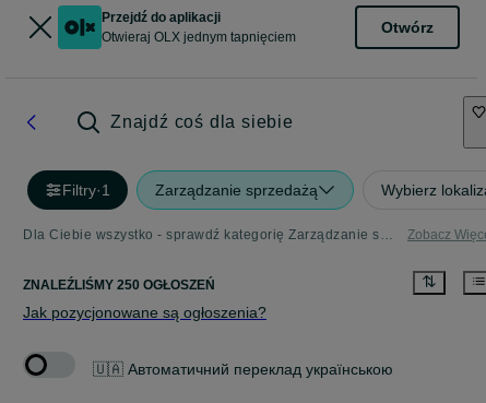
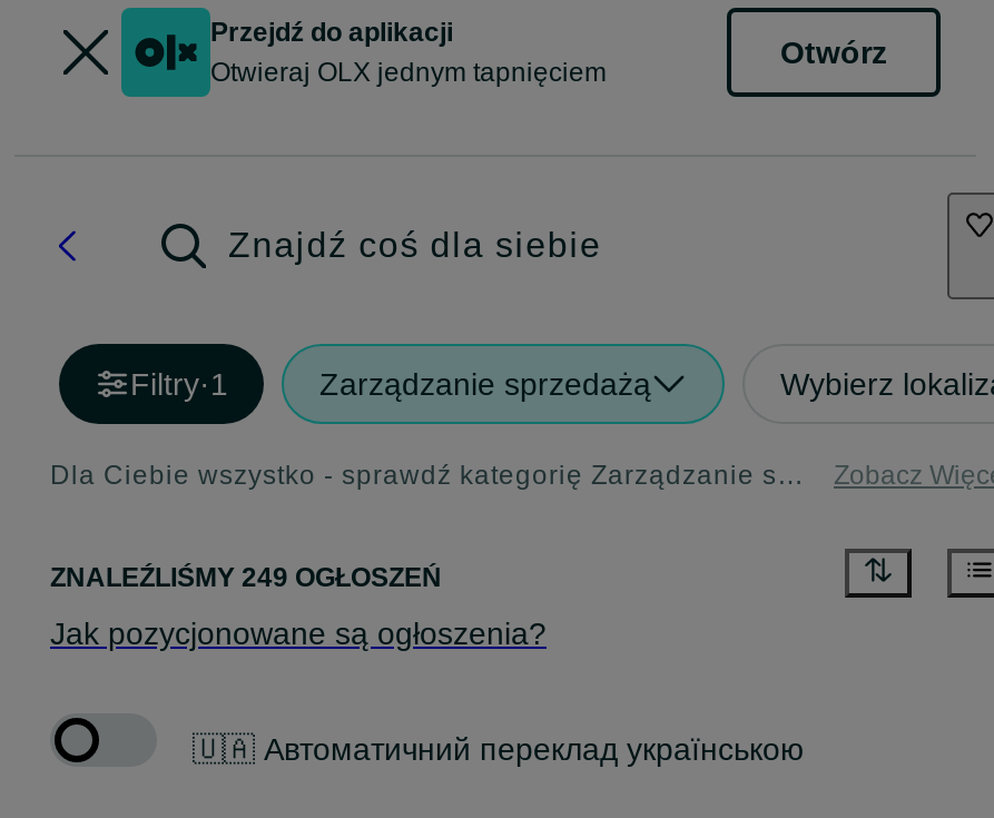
[23,278,215,293] ZNALEŹLIŚMY 250 OGŁOSZEŃ -> [50,563,442,594] ZNALEŹLIŚMY 249 OGŁOSZEŃ

